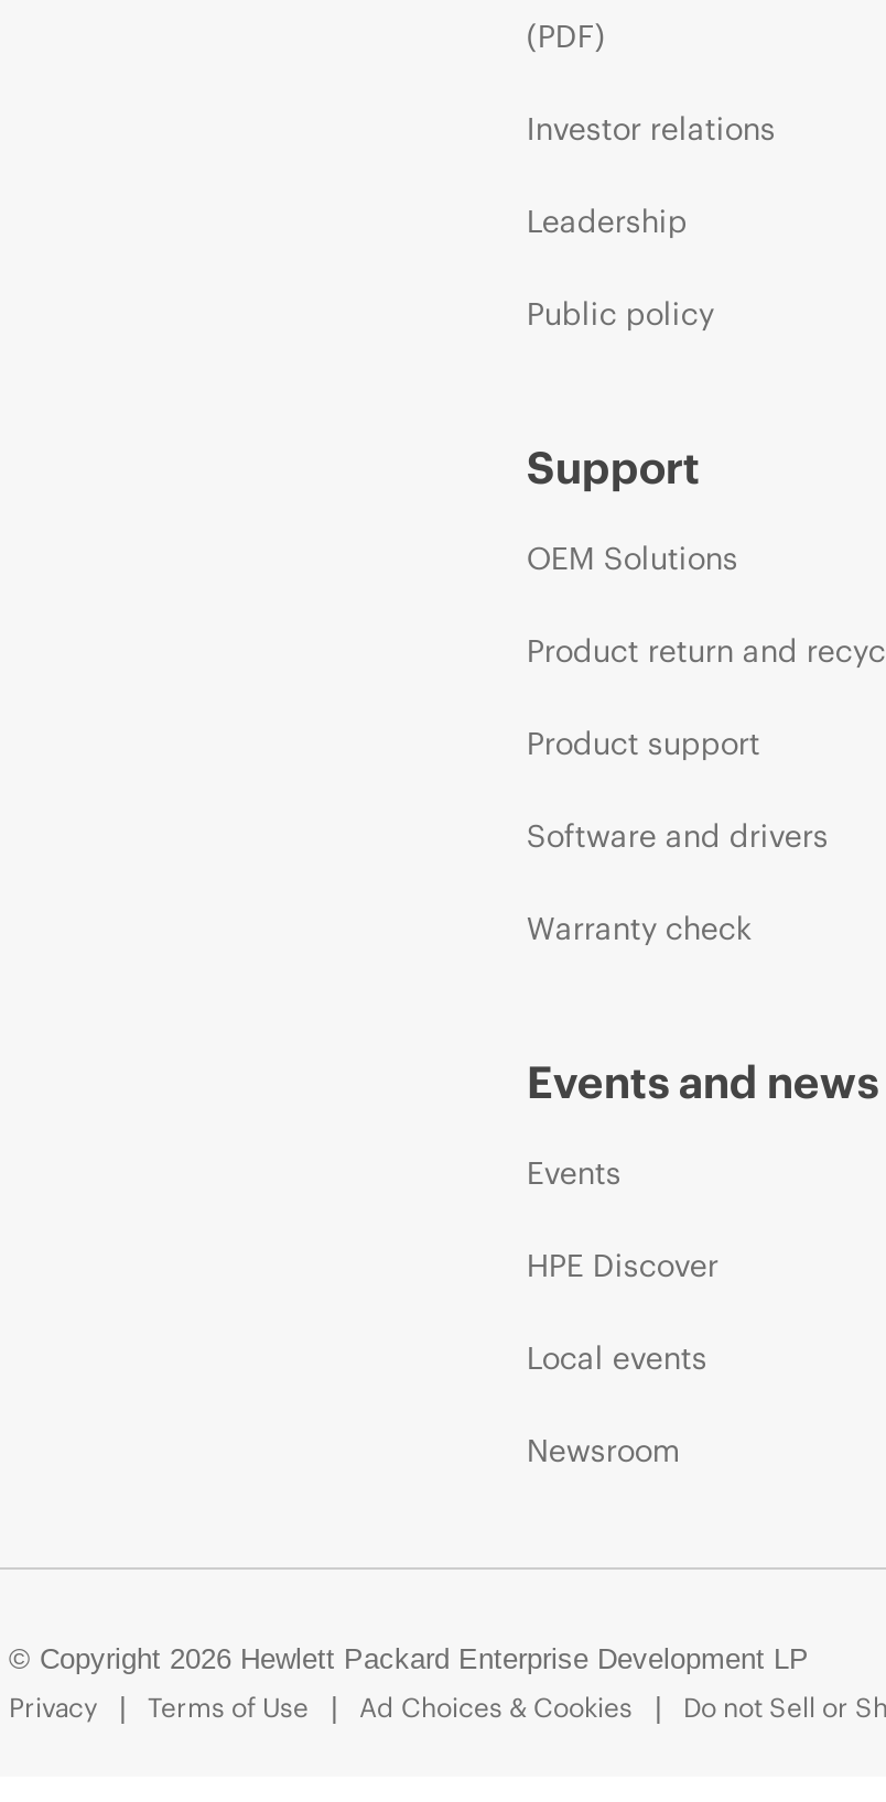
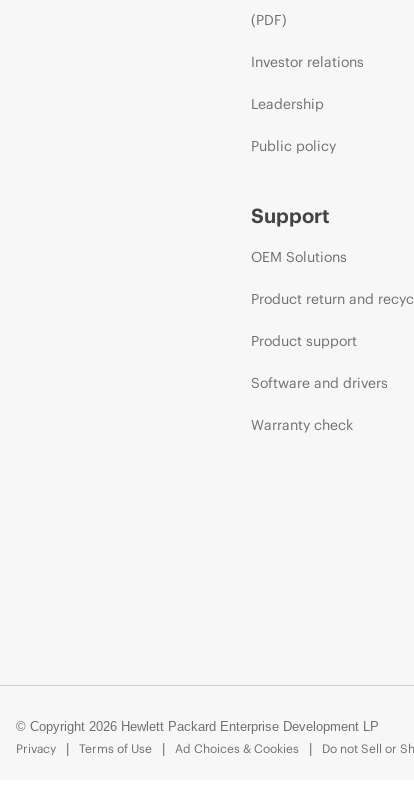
[527,1055,879,1471] Events and news | Events | HPE Discover | Local events | Newsroom -> none

